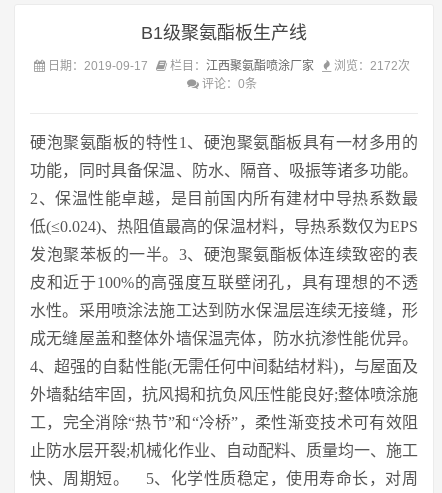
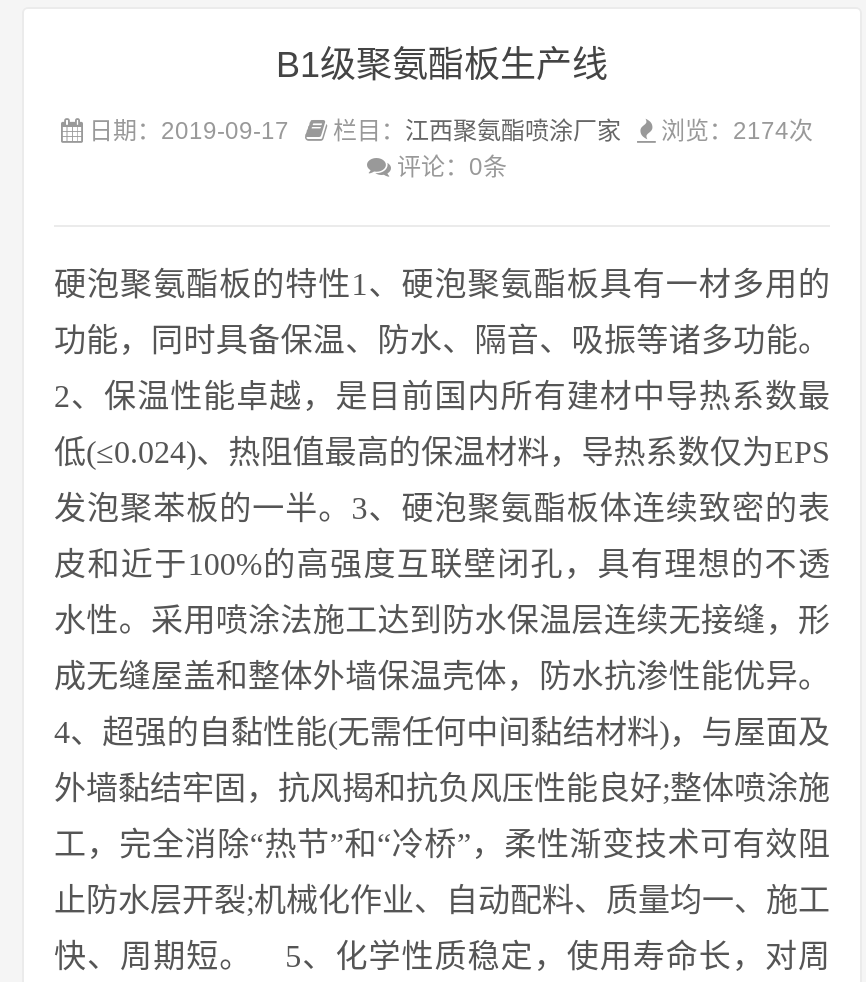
[44,59,409,73] 日期：2019-09-17 栏目：江西聚氨酯喷涂厂家 浏览：2172次 -> [83,117,813,145] 日期：2019-09-17 栏目：江西聚氨酯喷涂厂家 浏览：2174次

